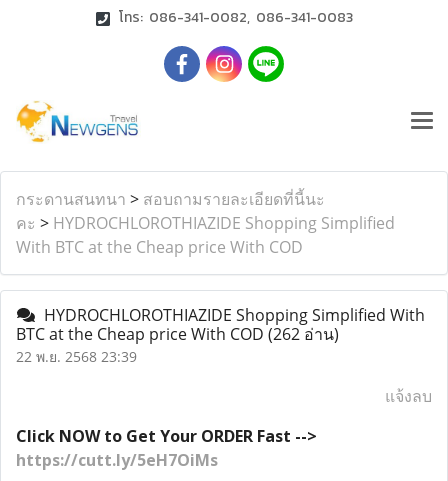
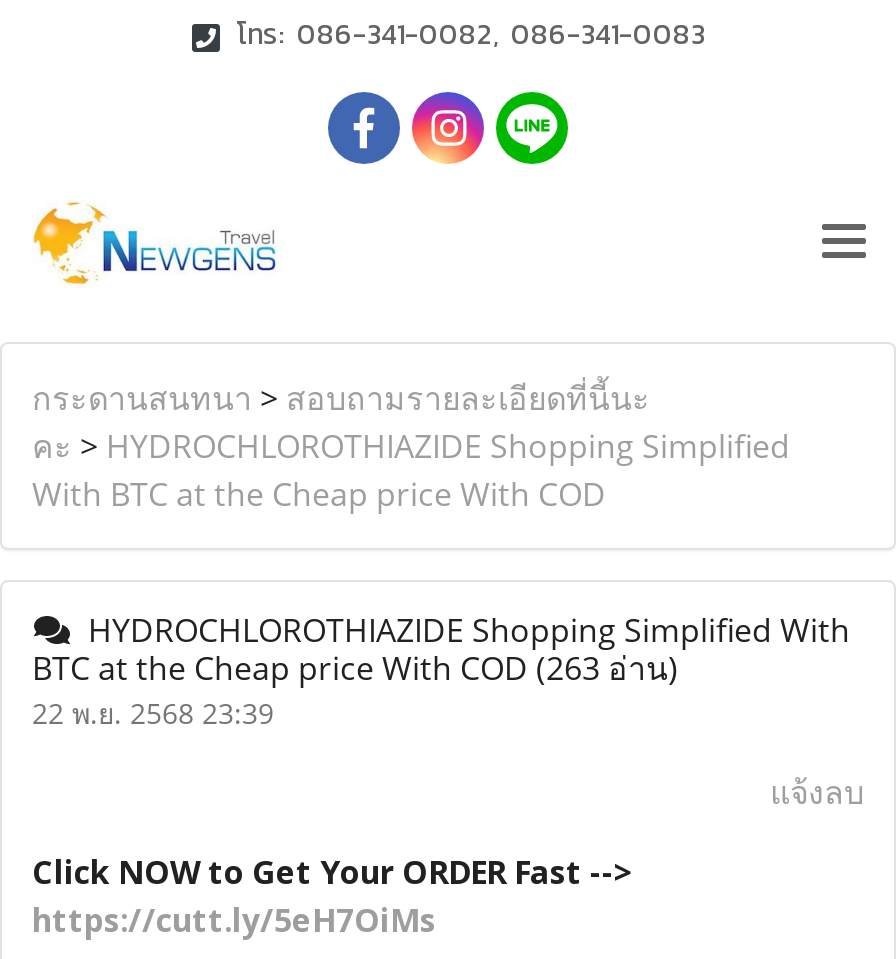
[16,323,339,345] BTC at the Cheap price With COD(262 อ่าน) -> [32,646,678,690] BTC at the Cheap price With COD(263 อ่าน)

